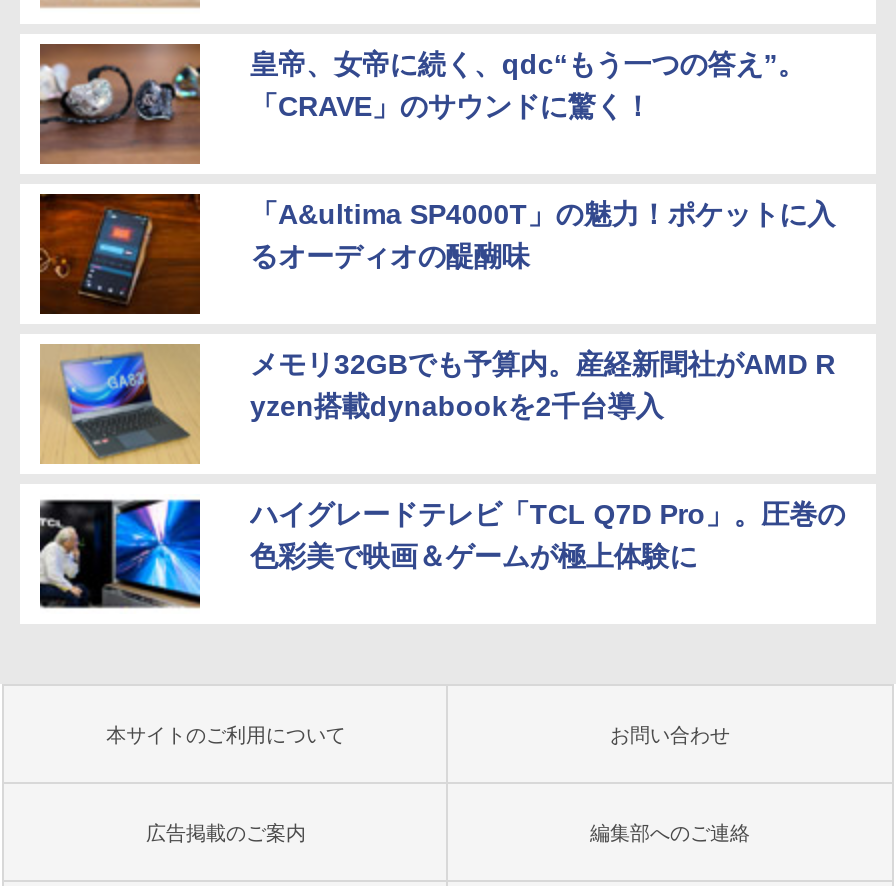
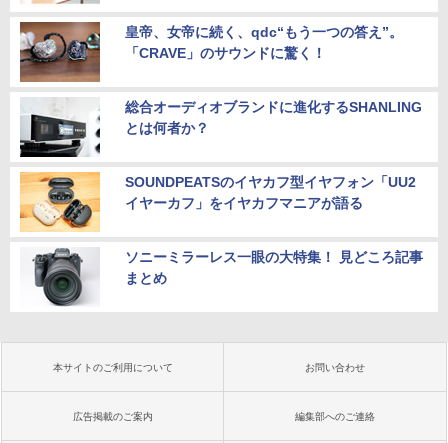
[38,192,835,316] [image] | 「A&ultima SP4000T」の魅力！ポケットに入 | るオーディオの醍醐味 -> [19,97,422,157] [image] | 総合オーディオブランドに進化するSHANLING | とは何者か？
[40,344,835,464] [image] | メモリ32GBでも予算内。産経新聞社がAMD R | yzen搭載dynabookを2千台導入 -> [20,172,416,231] [image] | SOUNDPEATSのイヤカフ型イヤフォン「UU2 | イヤーカフ」をイヤカフマニアが語る
[38,498,845,612] [image] | ハイグレードテレビ「TCL Q7D Pro」。圧巻の | 色彩美で映画＆ゲームが極上体験に -> [20,247,423,307] [image] | ソニーミラーレス一眼の大特集！ 見どころ記事 | まとめ

